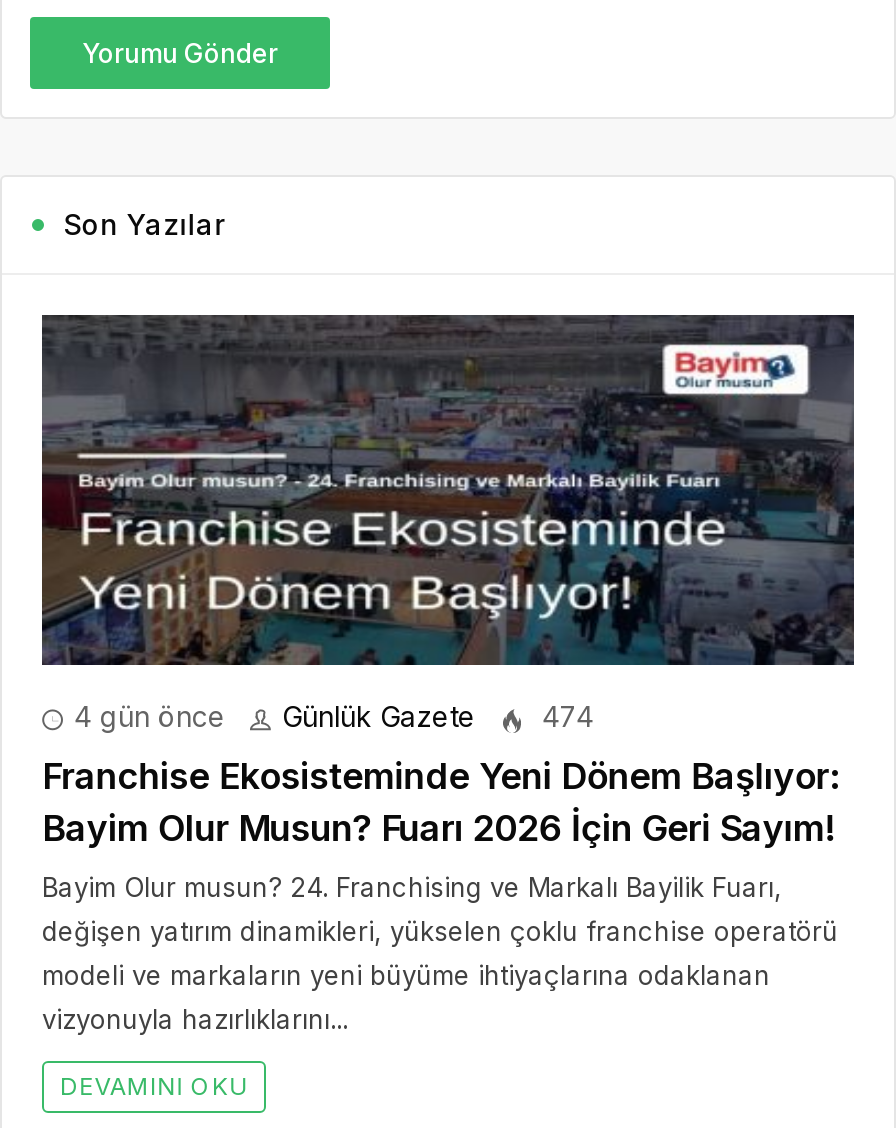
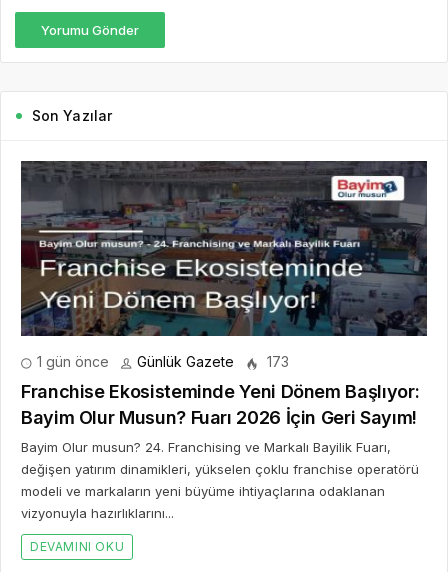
[66,700,226,734] 4 gün önce -> [33,353,109,370] 1 gün önce
[534,700,594,734] 474 -> [263,353,289,370] 173

